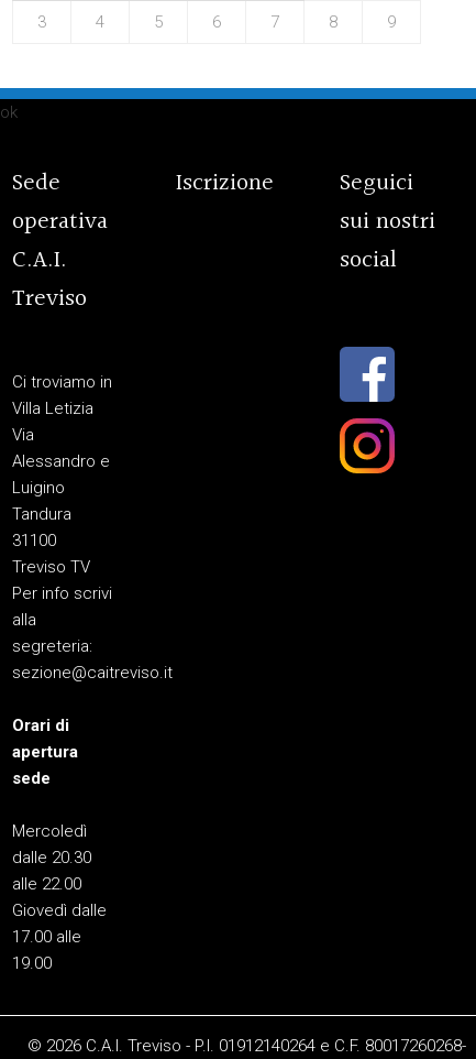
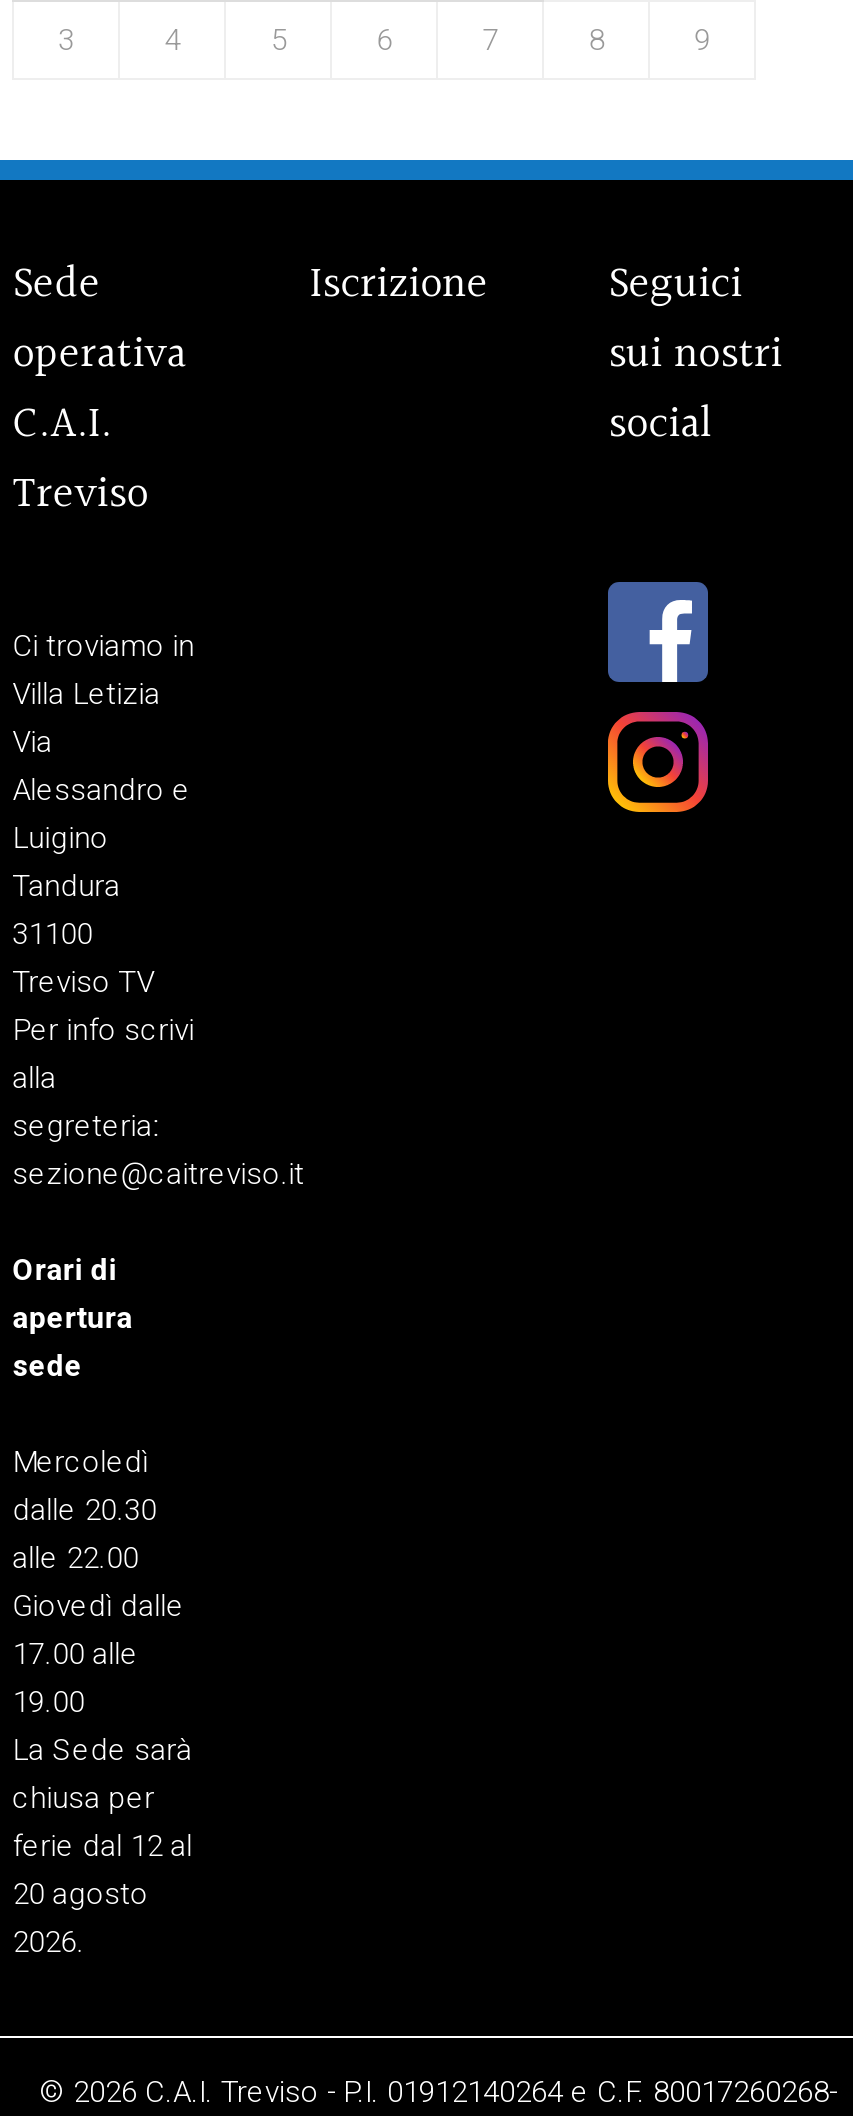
[0,103,18,122] ok -> none
moved [12,164,435,973] -> [12,250,782,1720]: [image] | Sede | operativa | ... | sui nostri | social
none -> [12,1732,192,1960] La Sede sarà | chiusa per | ferie dal 12 al | 20 agosto | 2026.

